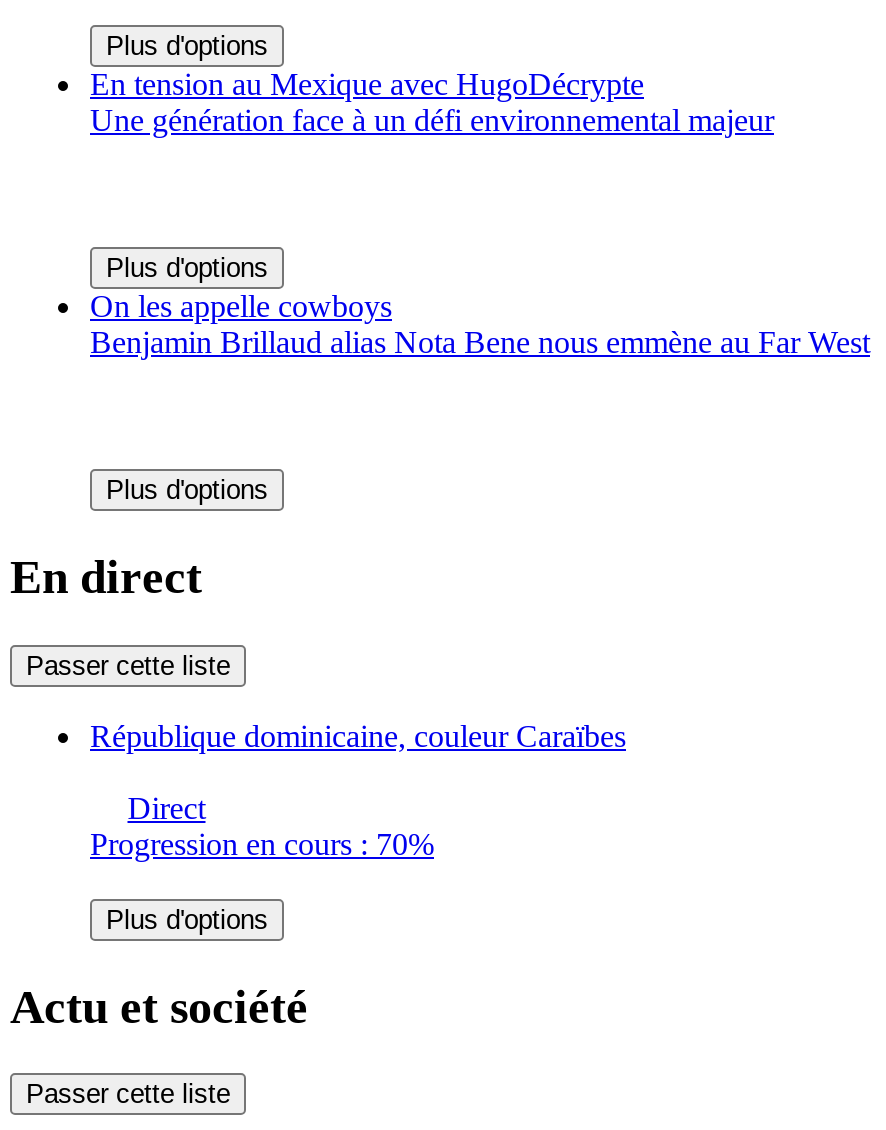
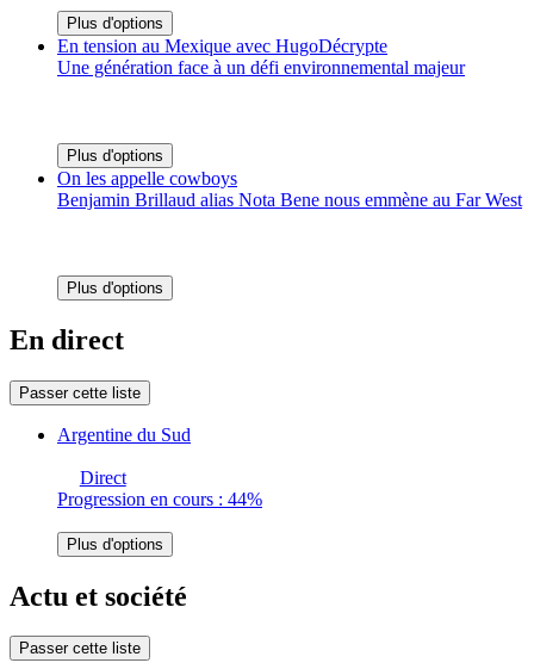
[90,718,626,752] République dominicaine, couleur Caraïbes -> [57,424,191,444] Argentine du Sud
[90,826,434,860] Progression en cours : 70% -> [57,488,262,509] Progression en cours : 44%

